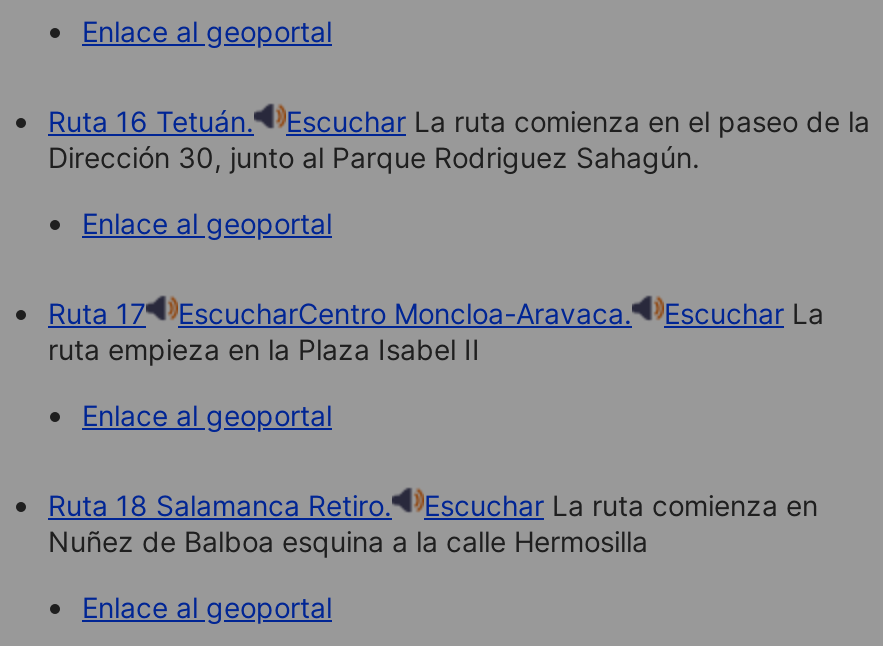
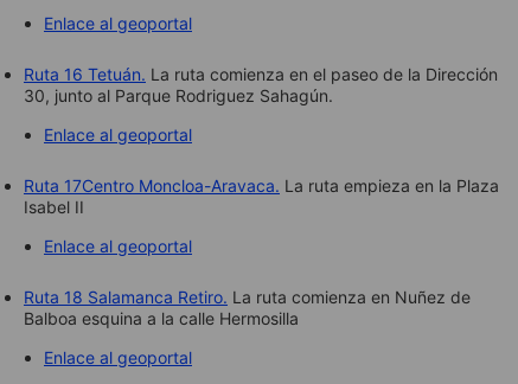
[48,105,870,175] Ruta 16 Tetuán. | Escuchar La ruta comienza en el paseo de la | Dirección 30, junto al Parque Rodriguez Sahagún. -> [24,64,498,106] Ruta 16 Tetuán. La ruta comienza en el paseo de la Dirección | 30, junto al Parque Rodriguez Sahagún.
[48,297,824,367] Ruta 17 | EscucharCentro Moncloa-Aravaca. | Escuchar La | ruta empieza en la Plaza Isabel II -> [24,176,499,217] Ruta 17Centro Moncloa-Aravaca. La ruta empieza en la Plaza | Isabel II
[48,489,818,559] Ruta 18 Salamanca Retiro. | Escuchar La ruta comienza en | Nuñez de Balboa esquina a la calle Hermosilla -> [24,287,471,329] Ruta 18 Salamanca Retiro. La ruta comienza en Nuñez de | Balboa esquina a la calle Hermosilla

